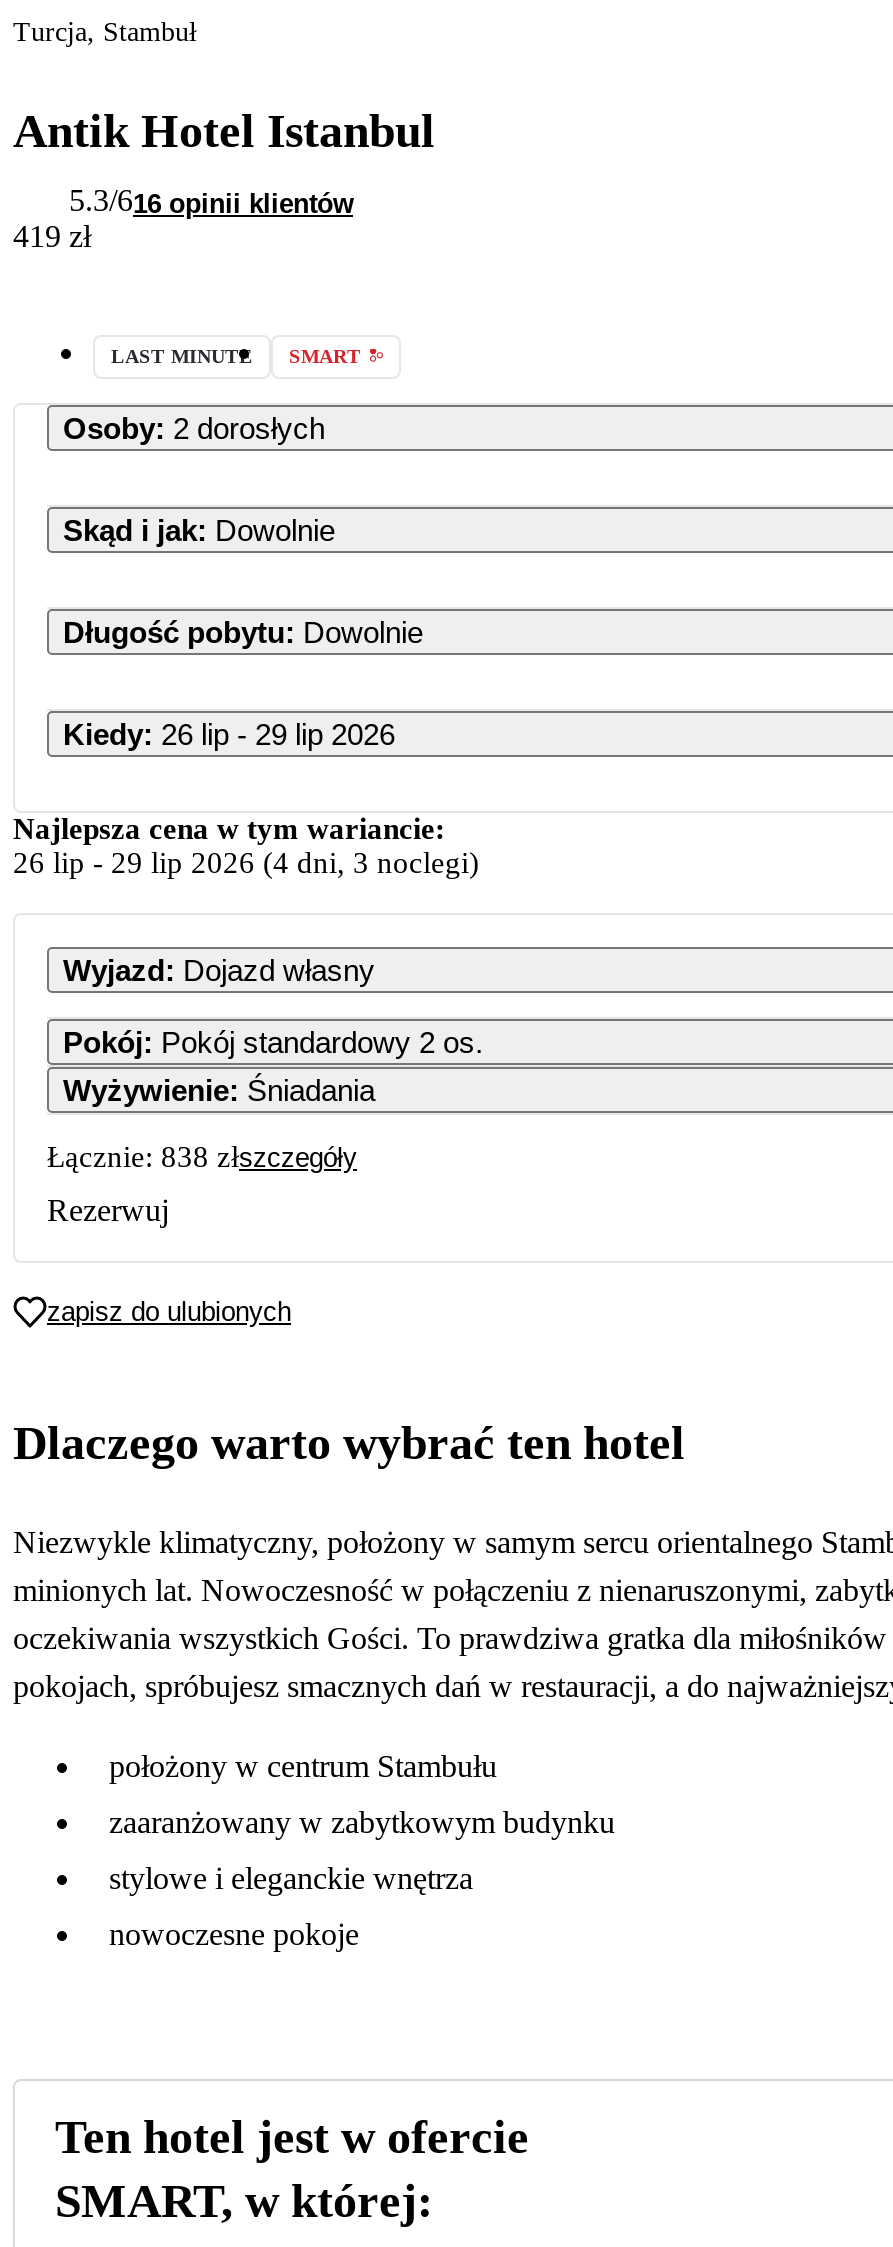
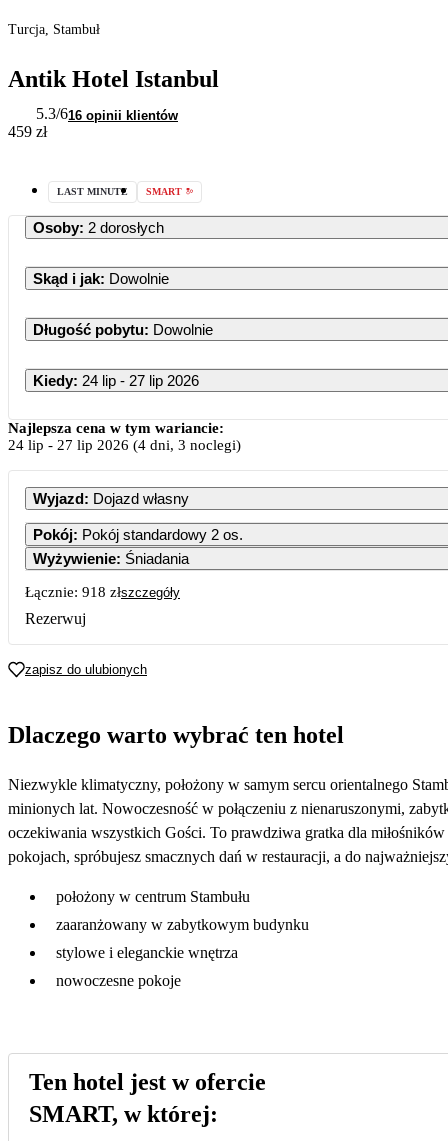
[13,218,91,252] 419 zł -> [8,122,47,139] 459 zł
[63,716,395,750] Kiedy: 26 lip - 29 lip 2026 -> [33,371,199,388] Kiedy: 24 lip - 27 lip 2026
[13,846,479,878] 26 lip- 29 lip 2026(4 dni, 3 noclegi) -> [8,436,241,452] 24 lip- 27 lip 2026(4 dni, 3 noclegi)
[47,1140,357,1172] Łącznie: 838 złszczegóły -> [25,583,180,599] Łącznie: 918 złszczegóły

